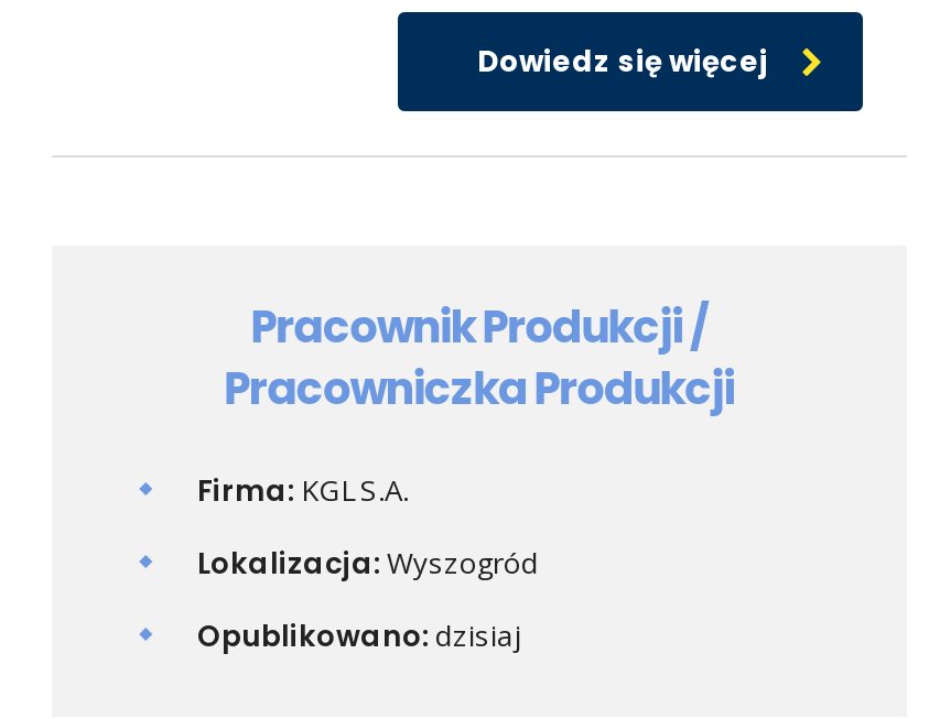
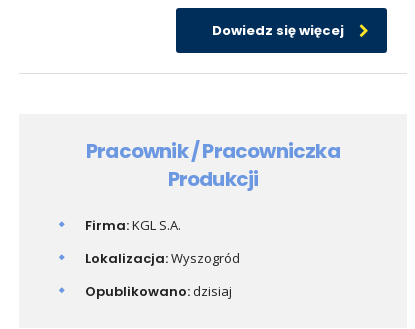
[224,296,734,420] Pracownik Produkcji / | Pracowniczka Produkcji -> [86,137,340,193] Pracownik / Pracowniczka | Produkcji

